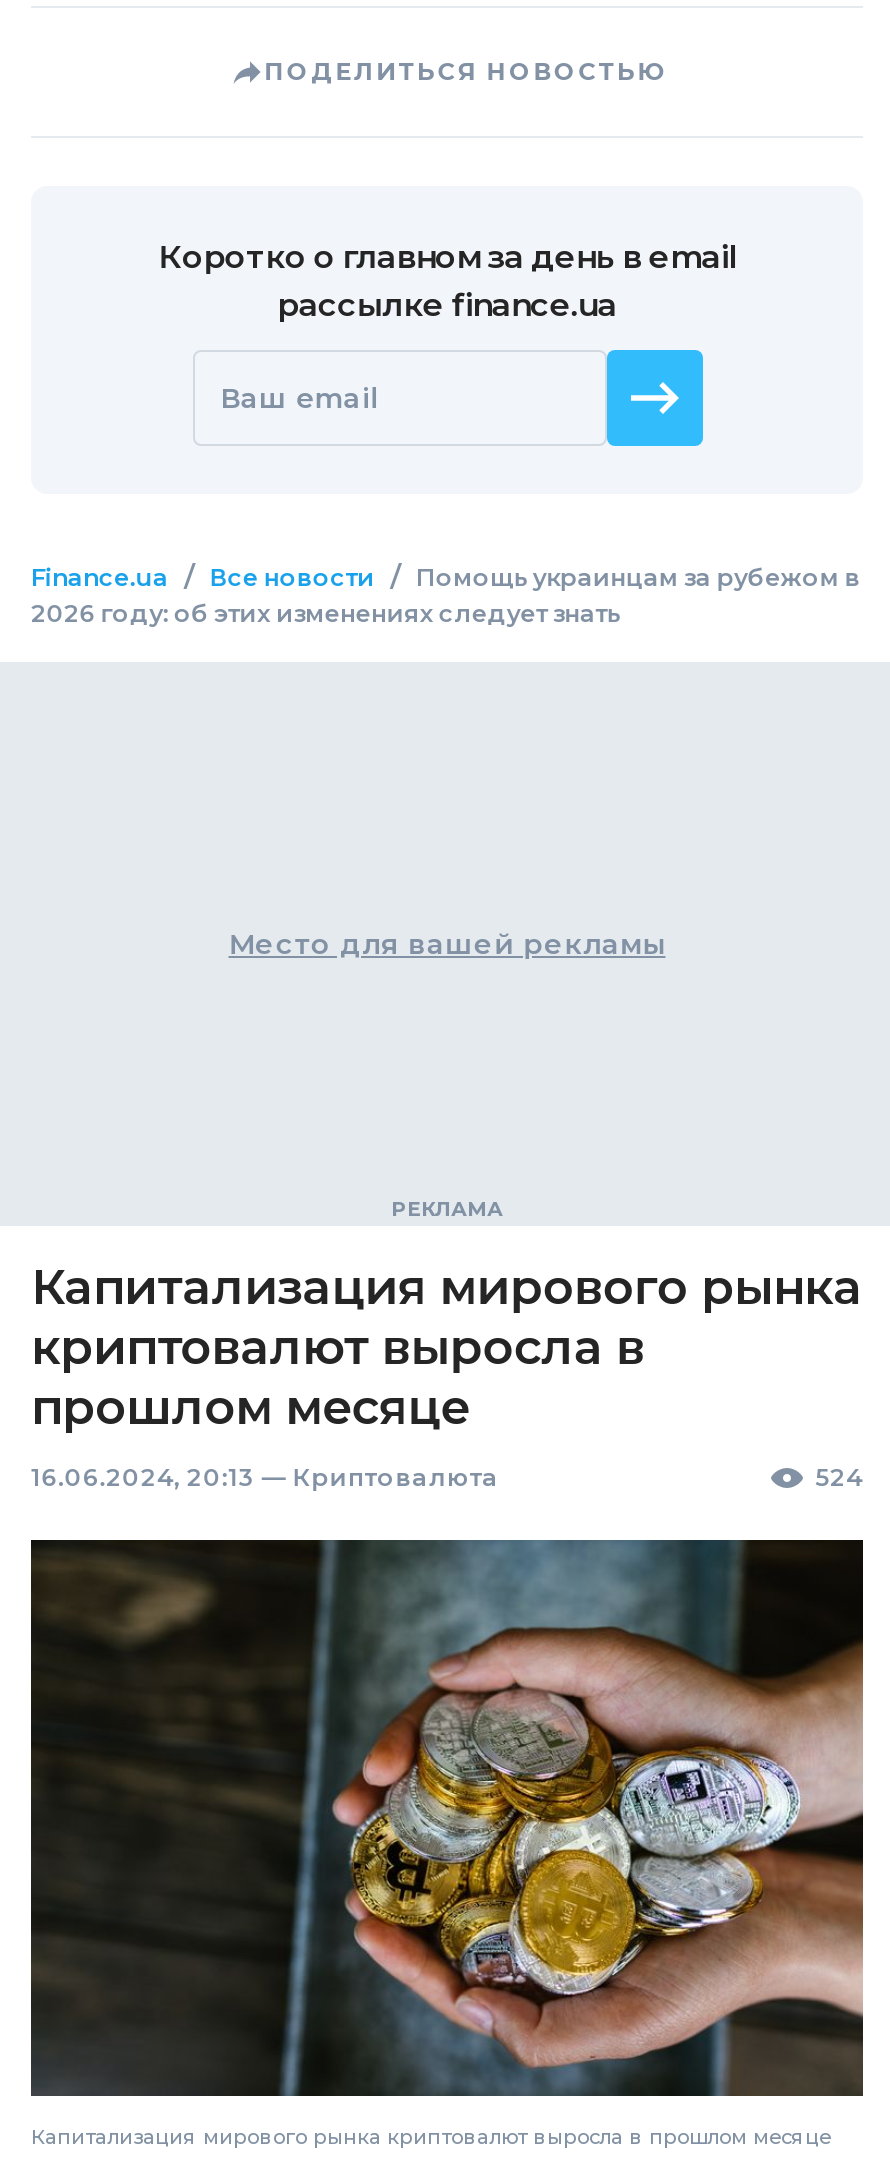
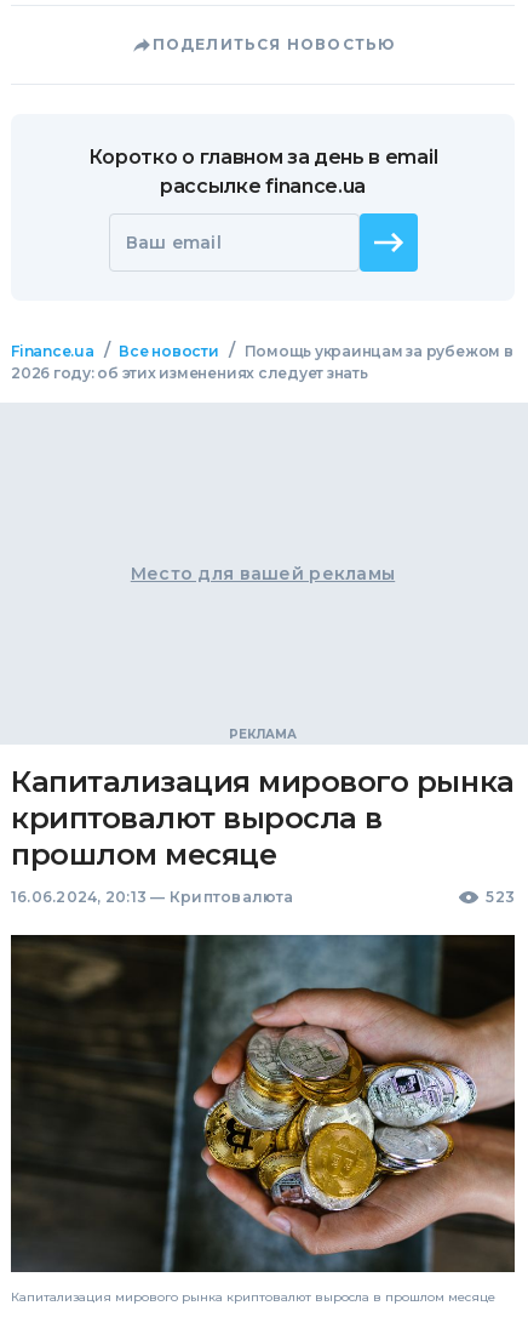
[816,1463,863,1493] 524 -> [486,888,515,906] 523

